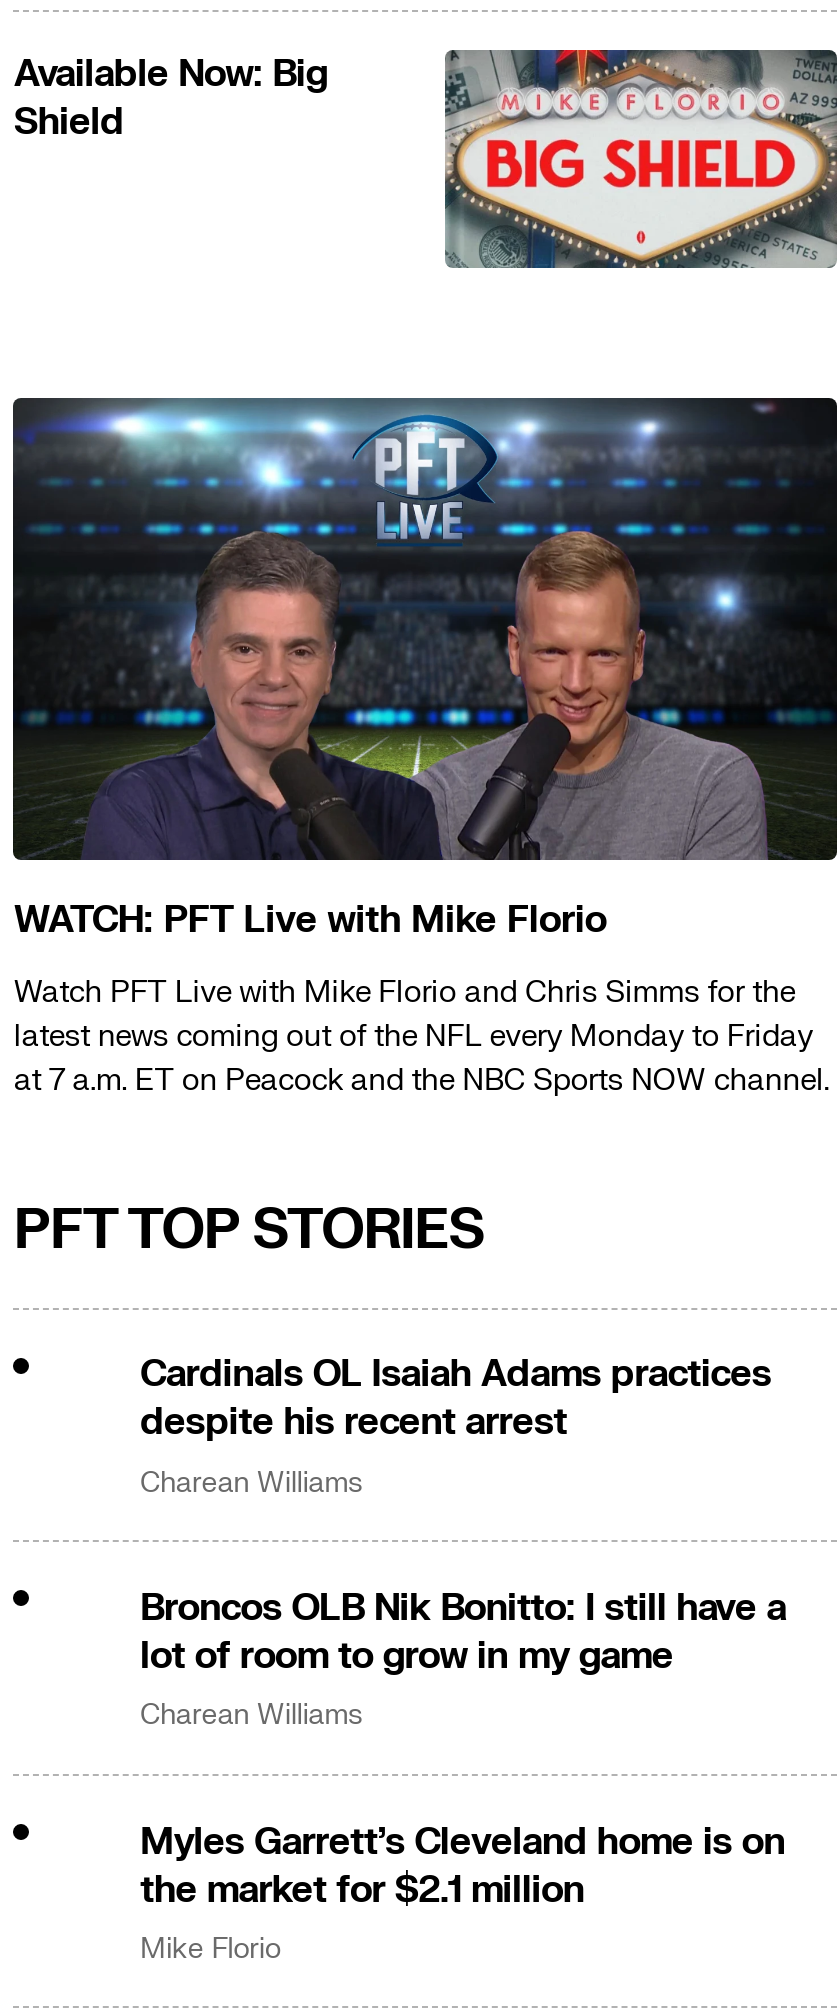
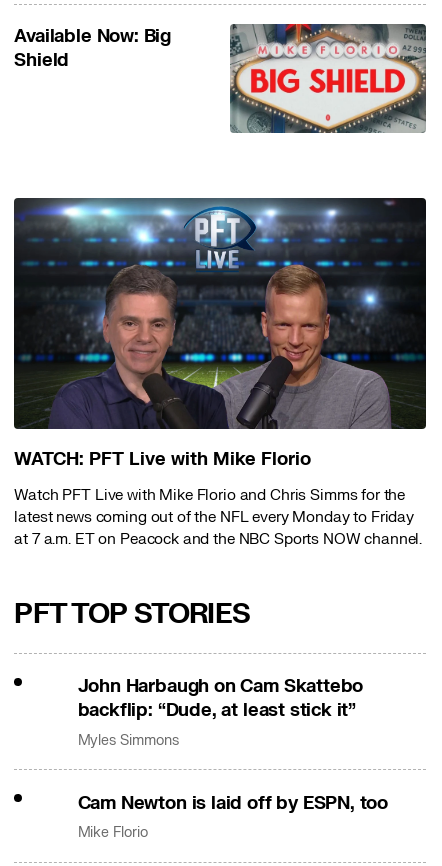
[140,1351,786,1913] Cardinals OL Isaiah Adams practices | despite his recent arrest | Charean Williams | Broncos OLB Nik Bonitto: I still have a | lot of room to grow in my game | Charean Williams | Myles Garrett’s Cleveland home is on | the market for $2.1 million -> [77,674,388,815] John Harbaugh on Cam Skattebo | backflip: “Dude, at least stick it” | Myles Simmons | Cam Newton is laid off by ESPN, too

